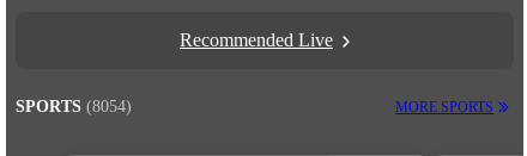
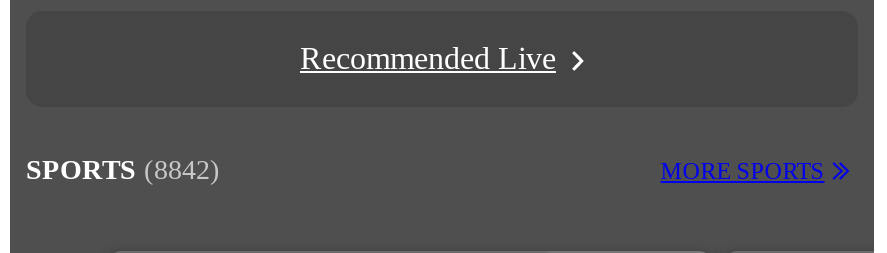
[16,98,132,116] SPORTS (8054) -> [26,155,220,185] SPORTS (8842)

